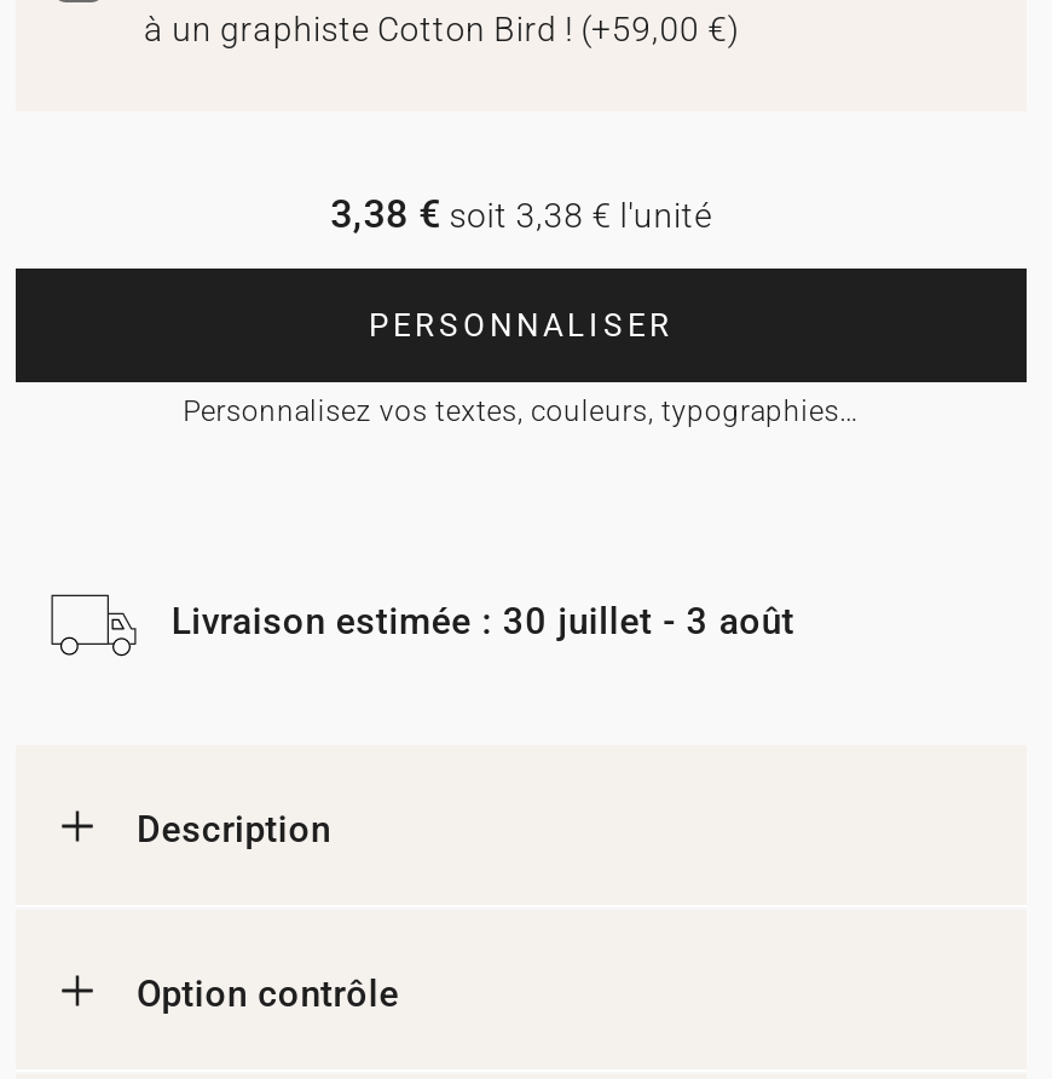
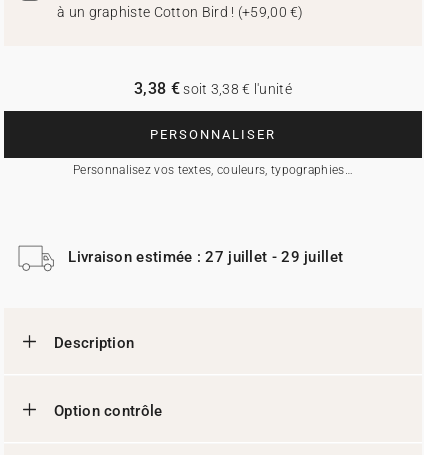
[171,600,794,644] Livraison estimée : 30 juillet - 3 août -> [68,248,343,266] Livraison estimée : 27 juillet - 29 juillet

